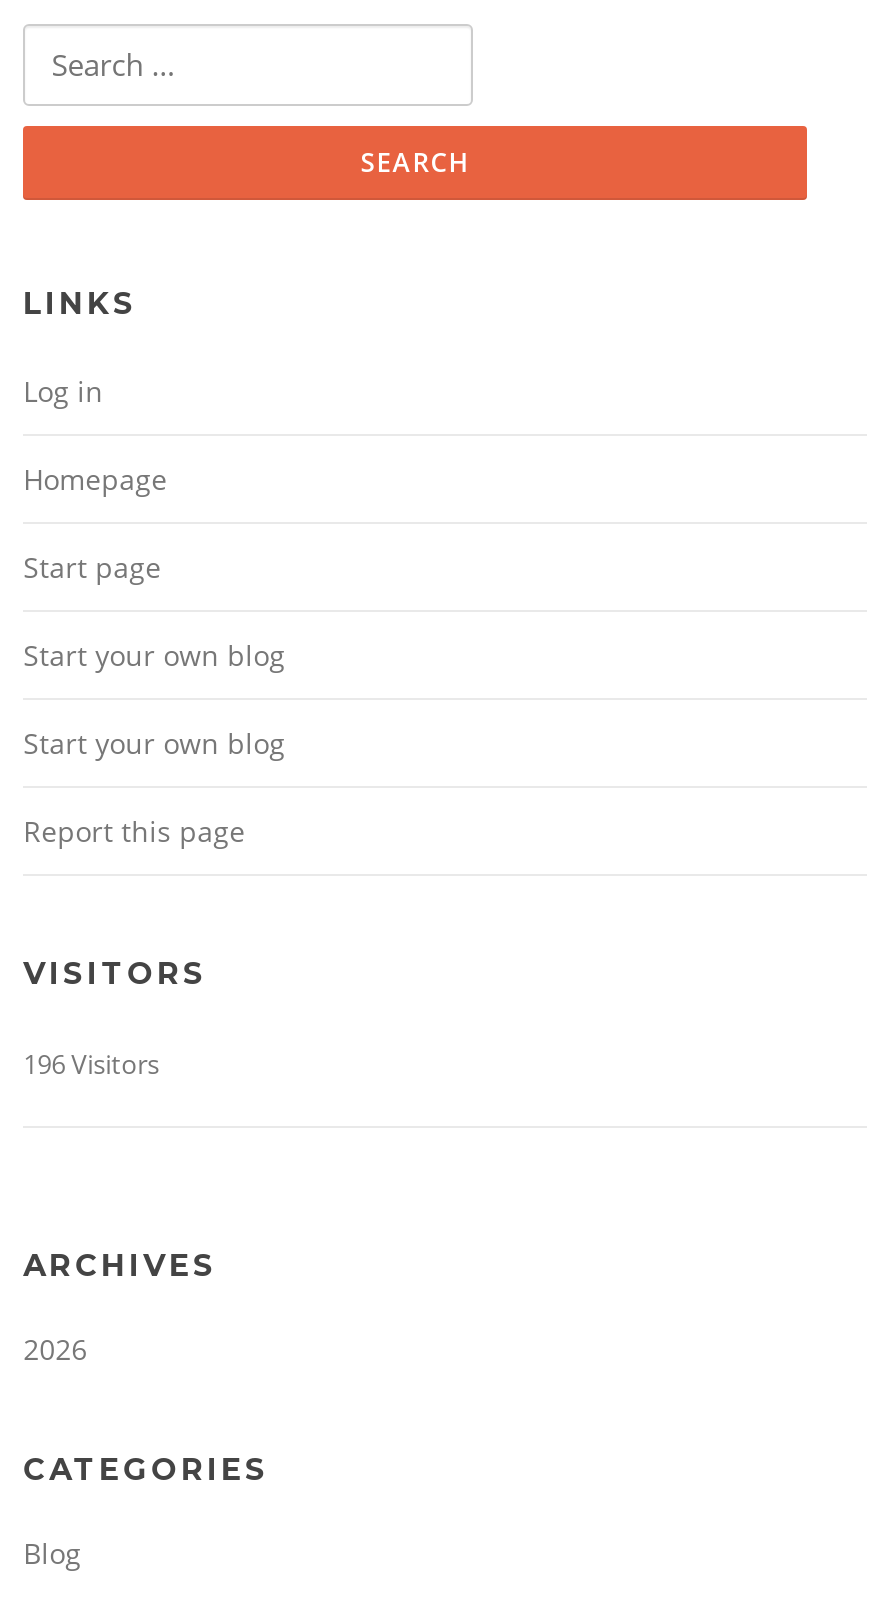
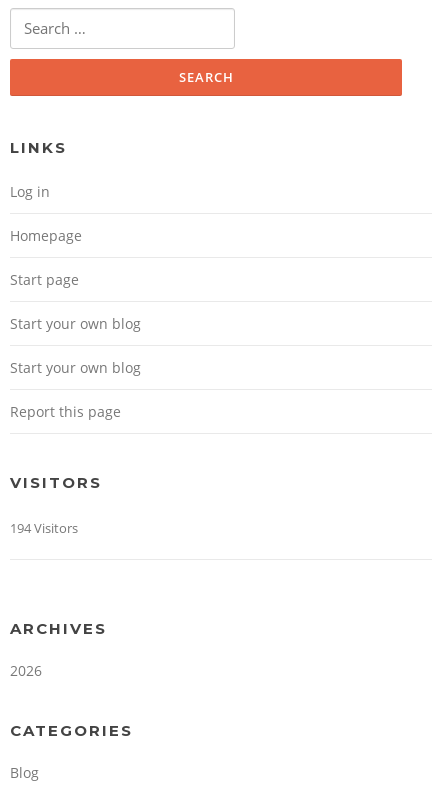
[23,1046,159,1082] 196 Visitors -> [10,519,78,537] 194 Visitors

